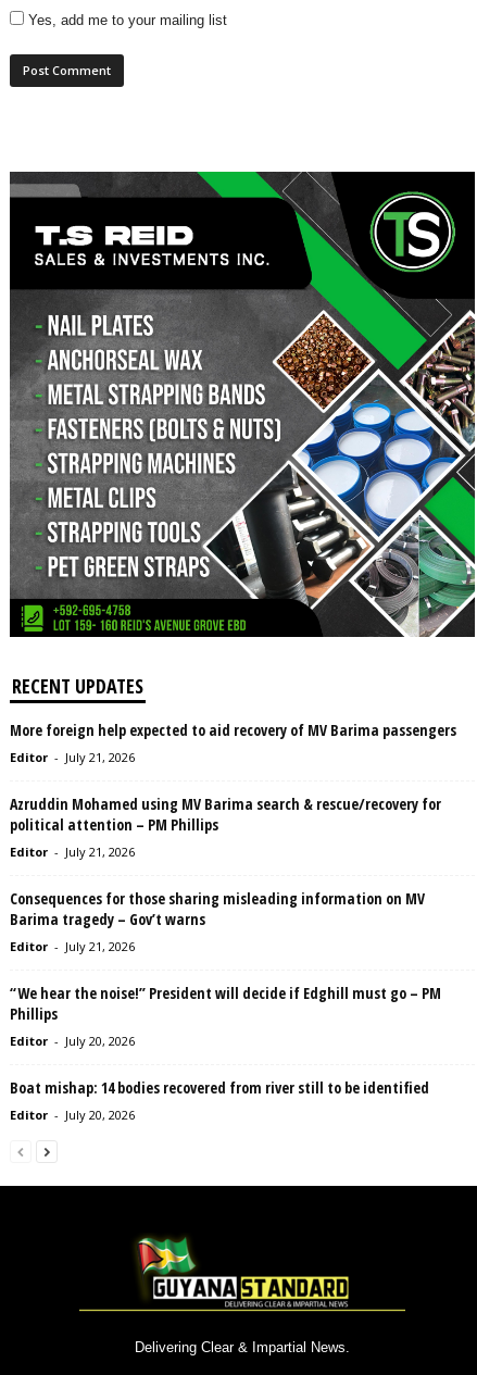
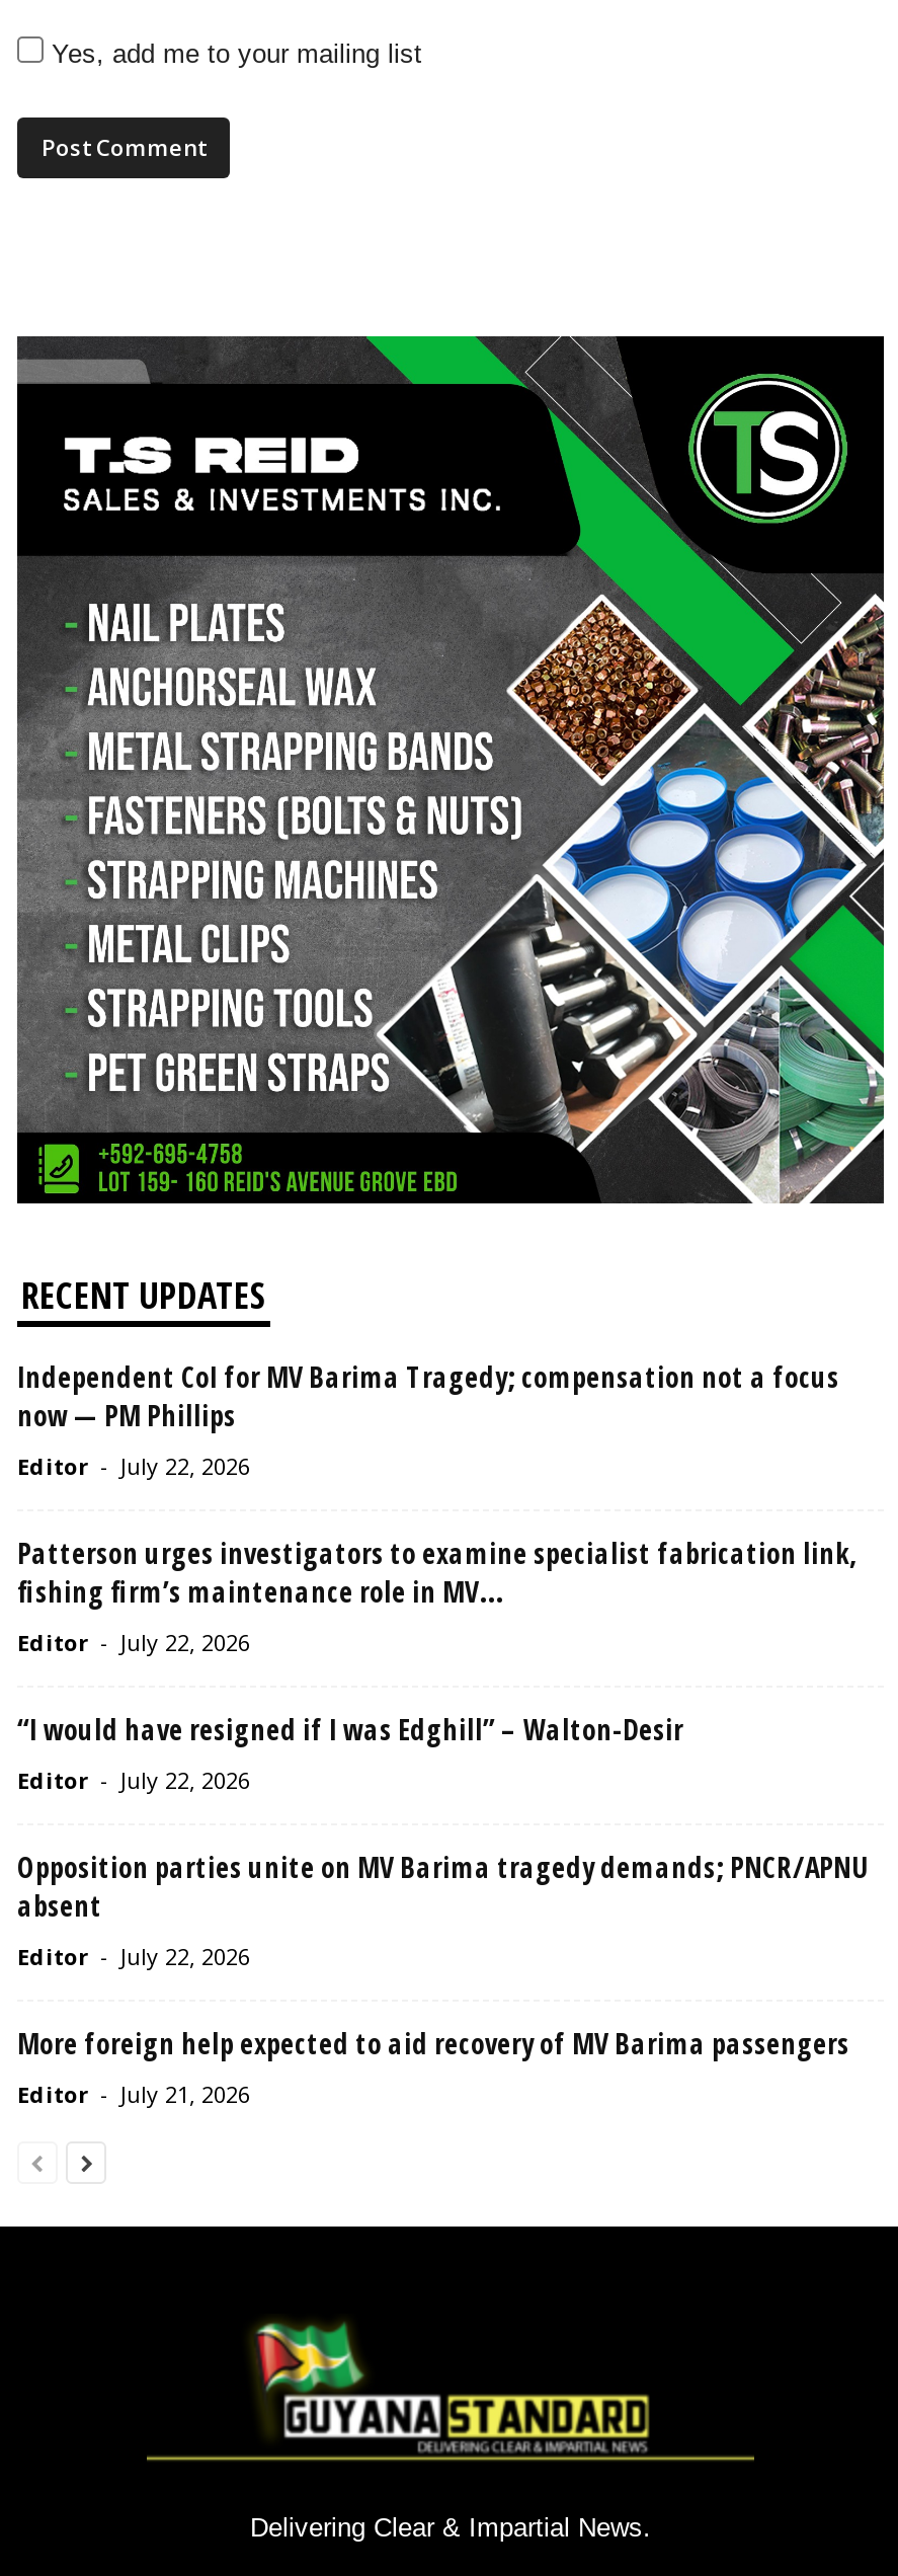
none -> [17,1358,868,1972] Independent CoI for MV Barima Tragedy; compensation not a focus | now — PM Phillips | Editor - July 22, 2026 | Patterson urges investigators to examine specialist fabrication link, | fishing firm’s maintenance role in MV... | Editor - July 22, 2026 | “I would have resigned if I was Edghill” – Walton-Desir | Editor - July 22, 2026 | Opposition parties unite on MV Barima tragedy demands; PNCR/APNU | absent | Editor - July 22, 2026
moved [10,720,456,766] -> [17,2025,849,2110]: More foreign help expected to aid recovery of MV Barima passengers | Editor - July 21, 2026
[10,794,441,1123] Azruddin Mohamed using MV Barima search & rescue/recovery for | political attention – PM Phillips | Editor - July 21, 2026 | Consequences for those sharing misleading information on MV | Barima tragedy – Gov’t warns | Editor - July 21, 2026 | “We hear the noise!” President will decide if Edghill must go – PM | Phillips | Editor - July 20, 2026 | Boat mishap: 14 bodies recovered from river still to be identified | Editor - July 20, 2026 -> none

